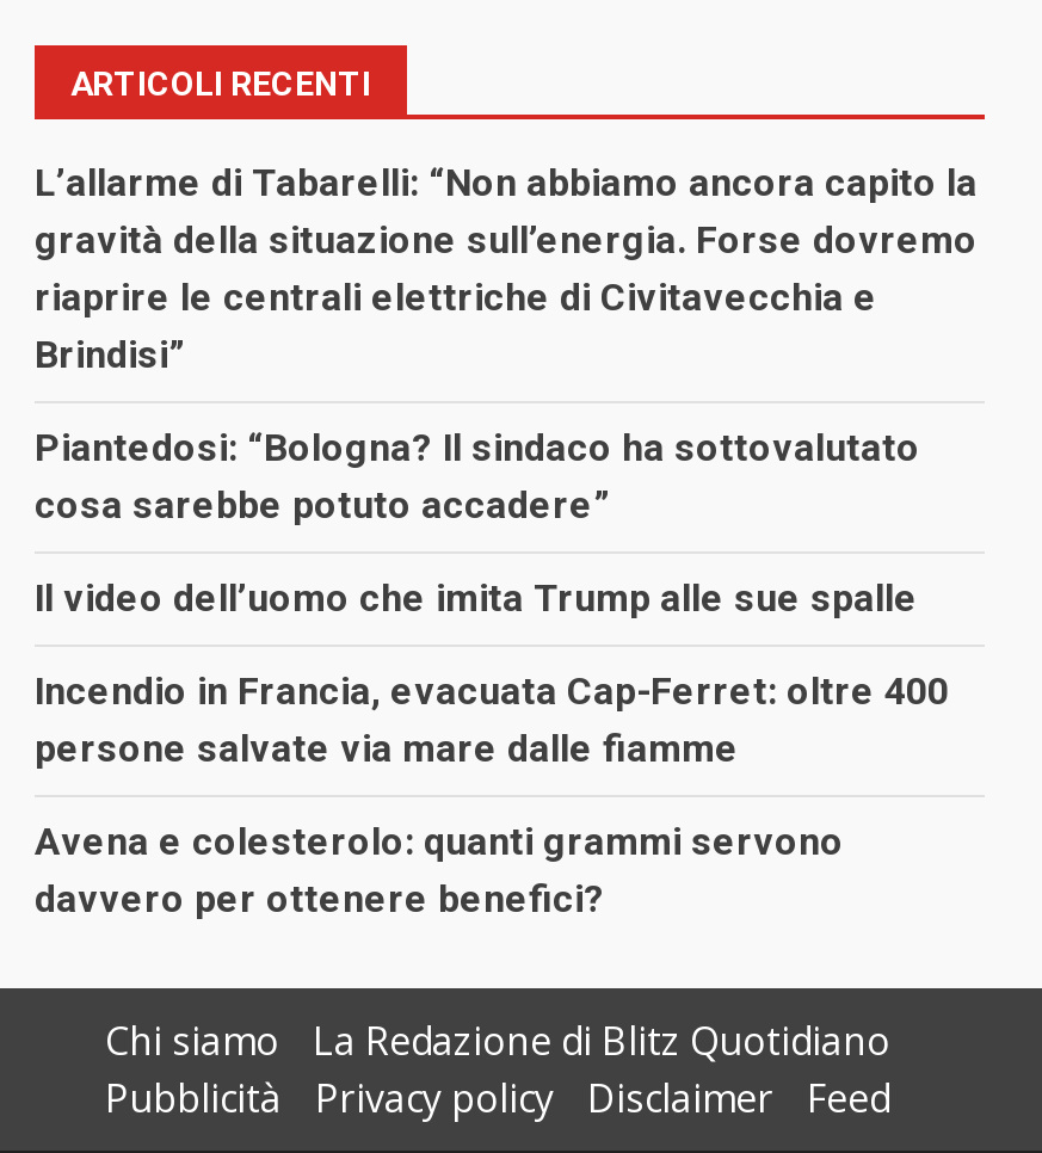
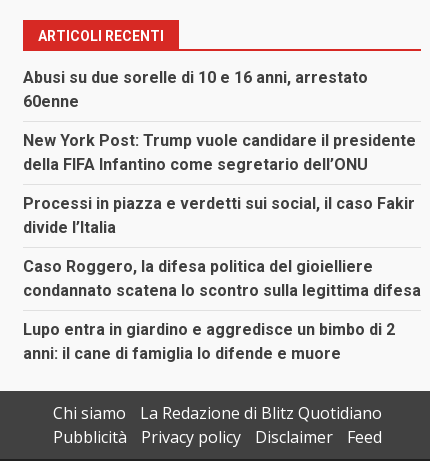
[35,159,978,376] L’allarme di Tabarelli: “Non abbiamo ancora capito la | gravità della situazione sull’energia. Forse dovremo | riaprire le centrali elettriche di Civitavecchia e | Brindisi” -> [23,68,368,111] Abusi su due sorelle di 10 e 16 anni, arrestato | 60enne
[35,424,920,527] Piantedosi: “Bologna? Il sindaco ha sottovalutato | cosa sarebbe potuto accadere” -> [23,131,416,174] New York Post: Trump vuole candidare il presidente | della FIFA Infantino come segretario dell’ONU
[35,574,918,620] Il video dell’uomo che imita Trump alle sue spalle -> [23,194,415,237] Processi in piazza e verdetti sui social, il caso Fakir | divide l’Italia
[35,667,949,770] Incendio in Francia, evacuata Cap-Ferret: oltre 400 | persone salvate via mare dalle fiamme -> [23,257,421,300] Caso Roggero, la difesa politica del gioielliere | condannato scatena lo scontro sulla legittima difesa
[35,818,844,920] Avena e colesterolo: quanti grammi servono | davvero per ottenere benefici? -> [23,320,395,363] Lupo entra in giardino e aggredisce un bimbo di 2 | anni: il cane di famiglia lo difende e muore

